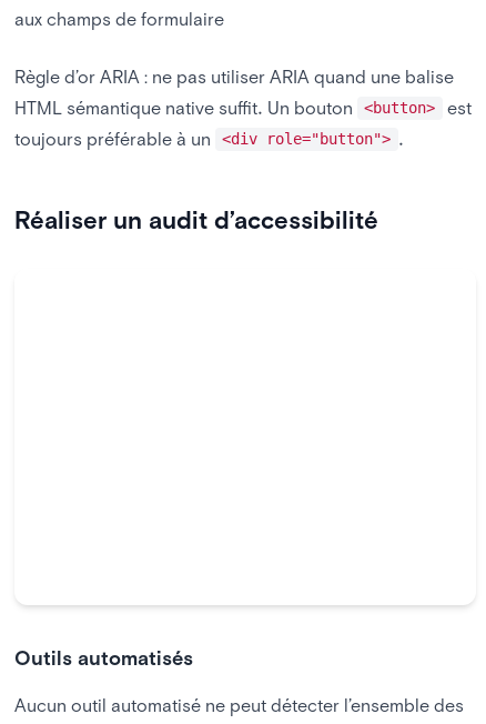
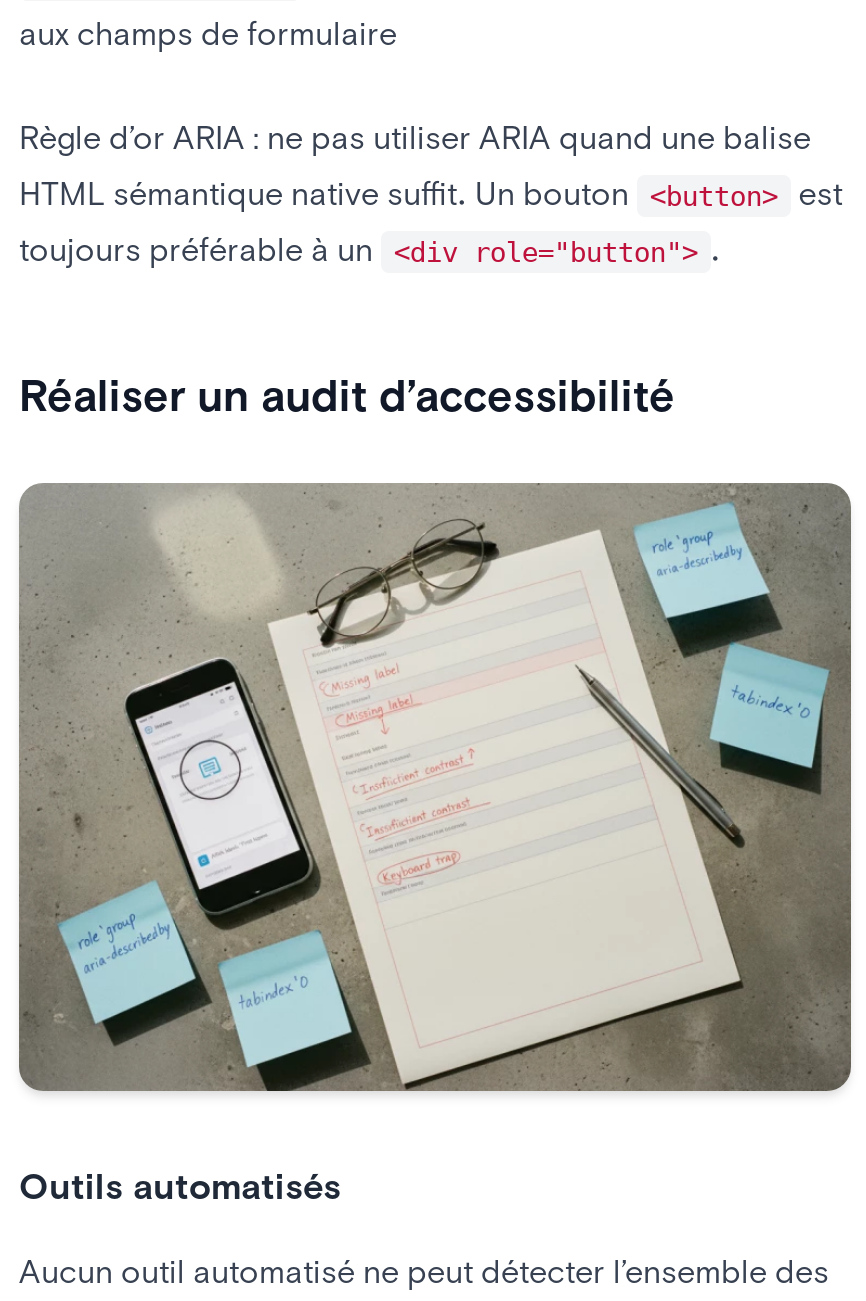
none -> [17,482,853,1094] [image]

